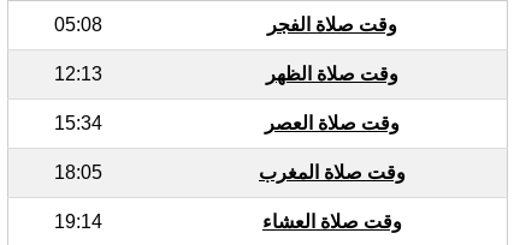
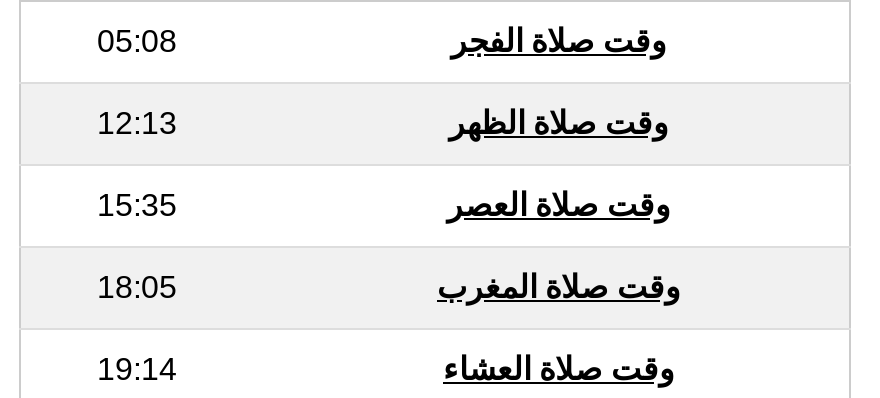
[54,113,102,134] 15:34 -> [97,189,177,223] 15:35

